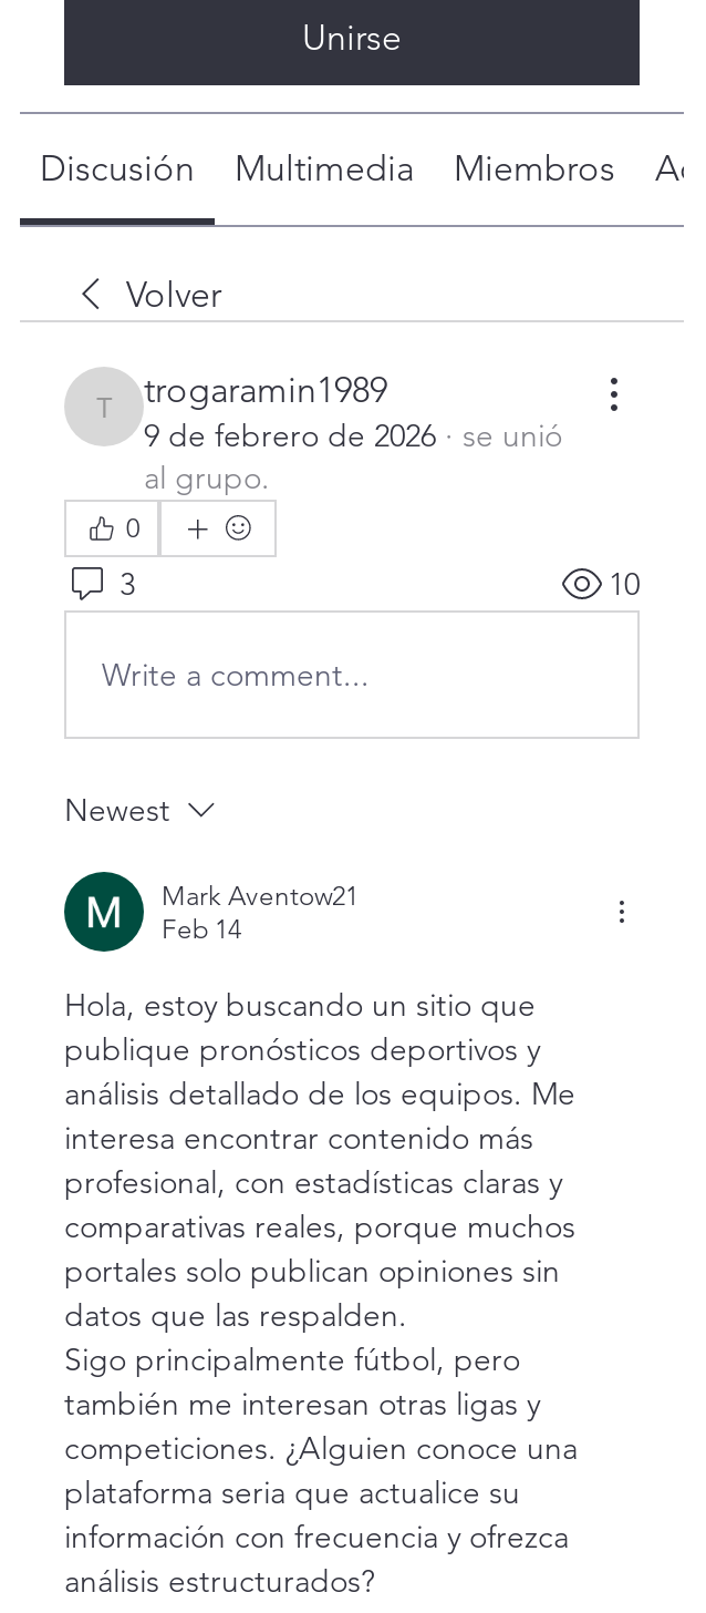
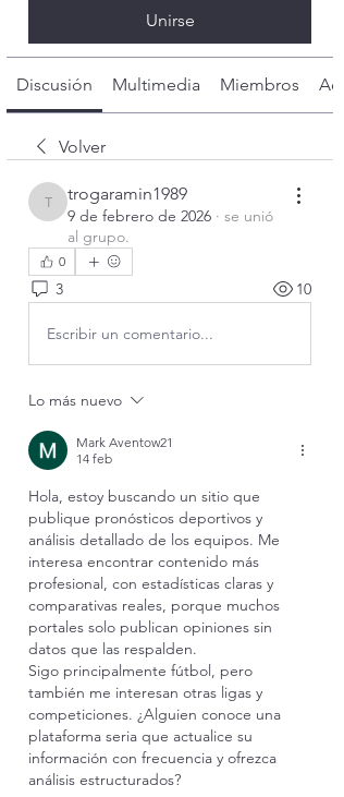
[102,654,370,694] Write a comment... -> [47,323,213,343] Escribir un comentario...
[64,790,170,830] Newest -> [28,390,122,410] Lo más nuevo
[162,912,241,945] Feb 14 -> [76,450,112,467] 14 feb

